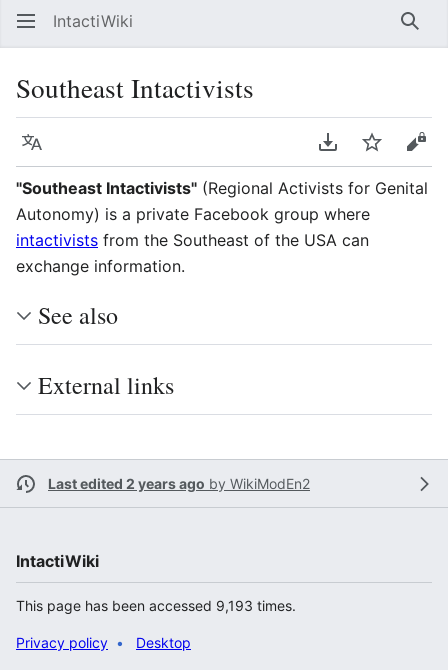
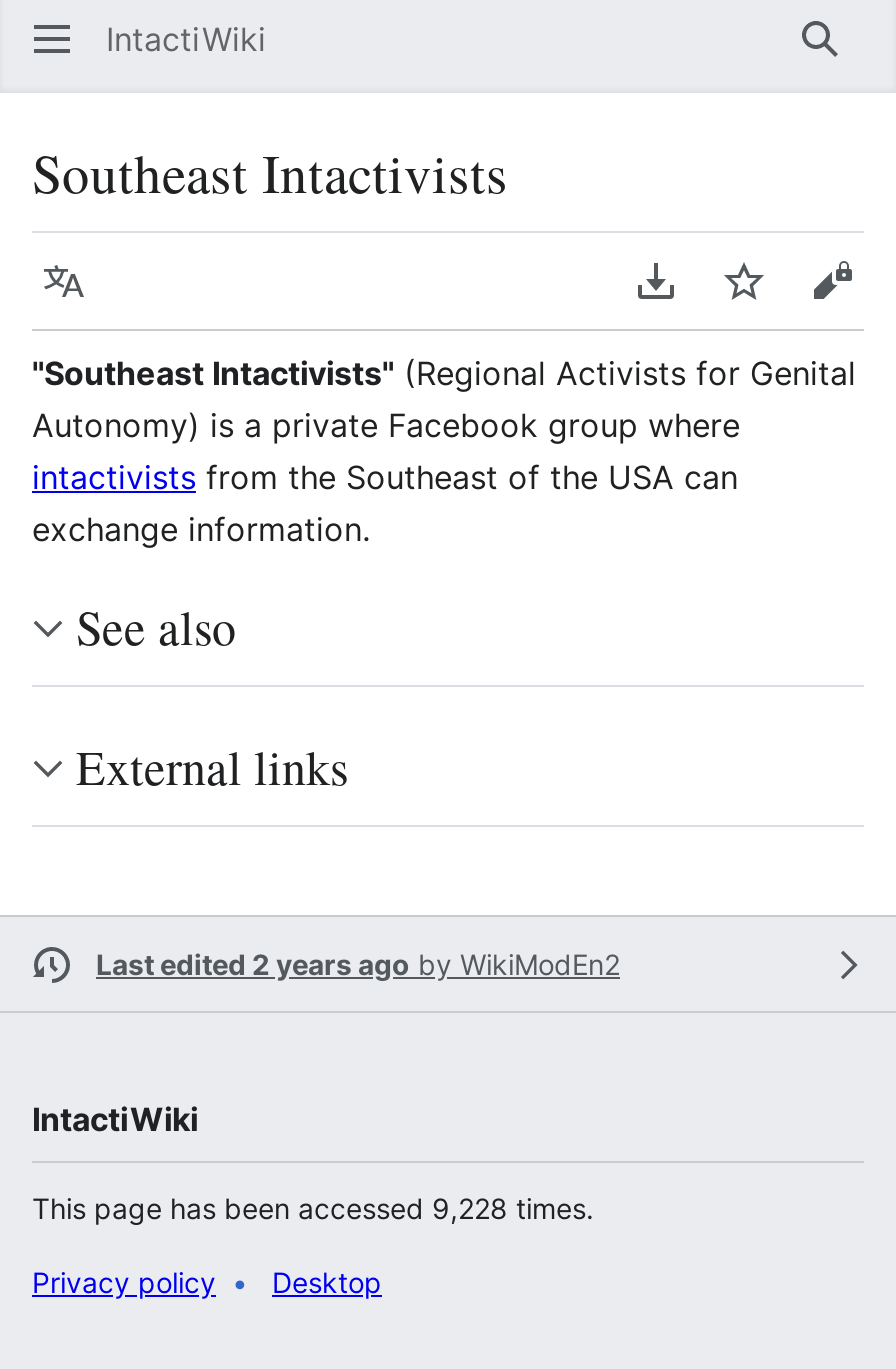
[16,597,296,614] This page has been accessed 9,193 times. -> [32,1191,594,1225] This page has been accessed 9,228 times.

